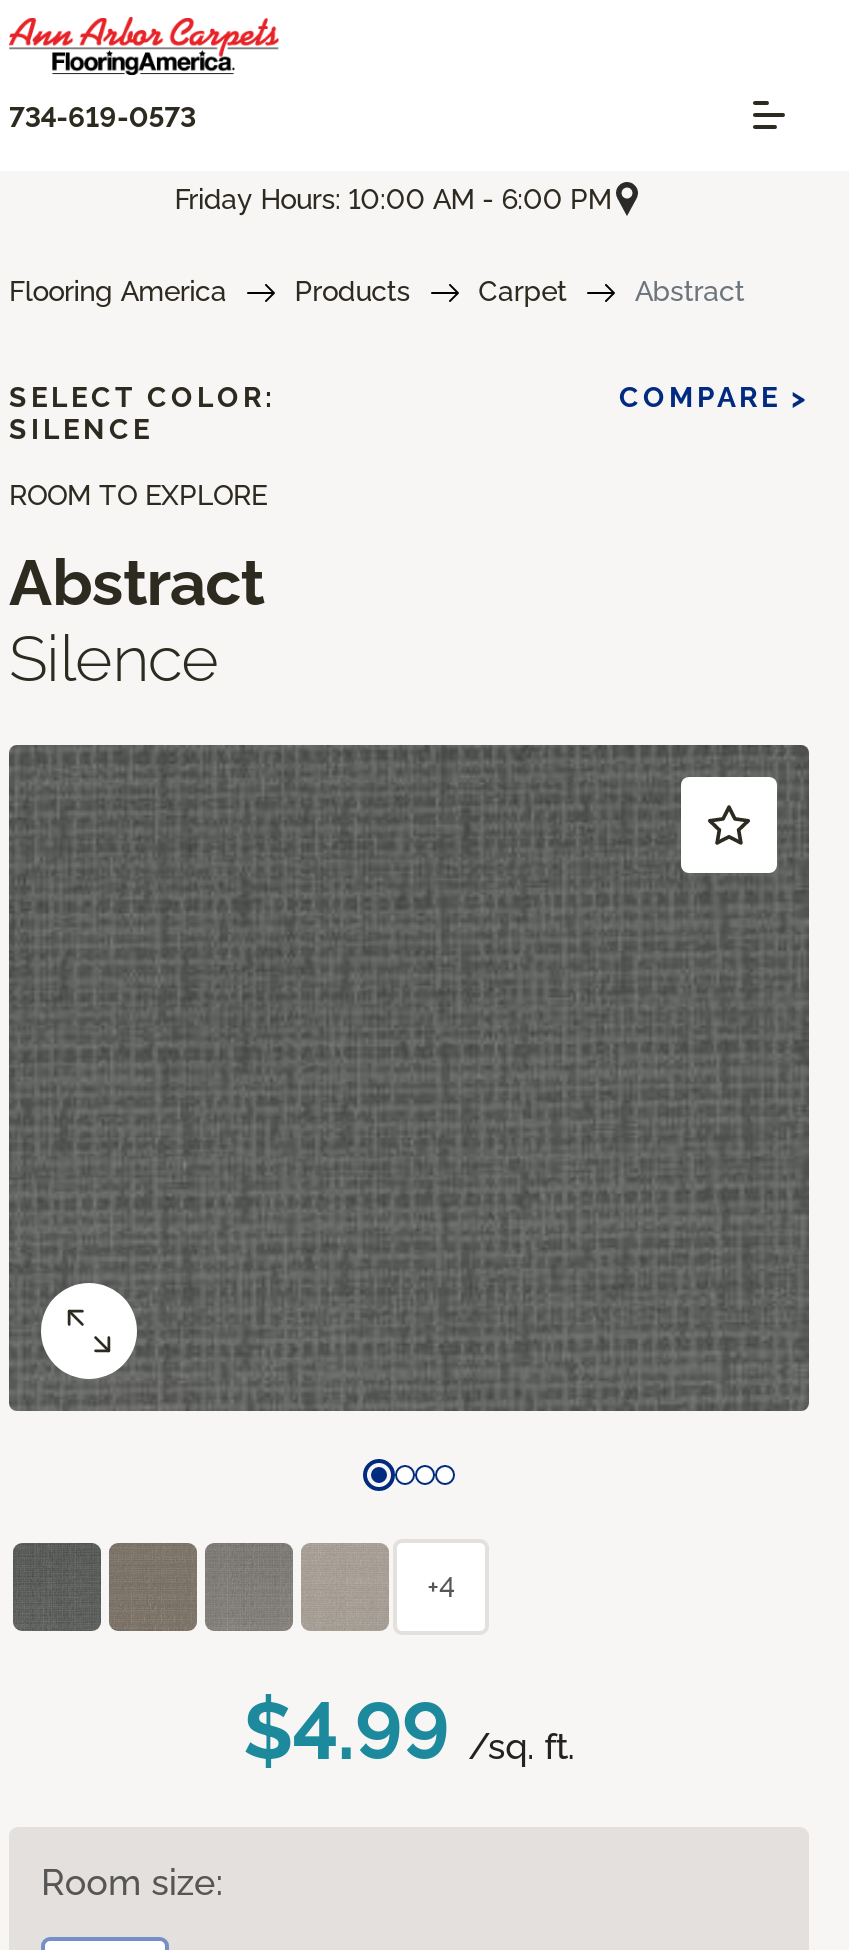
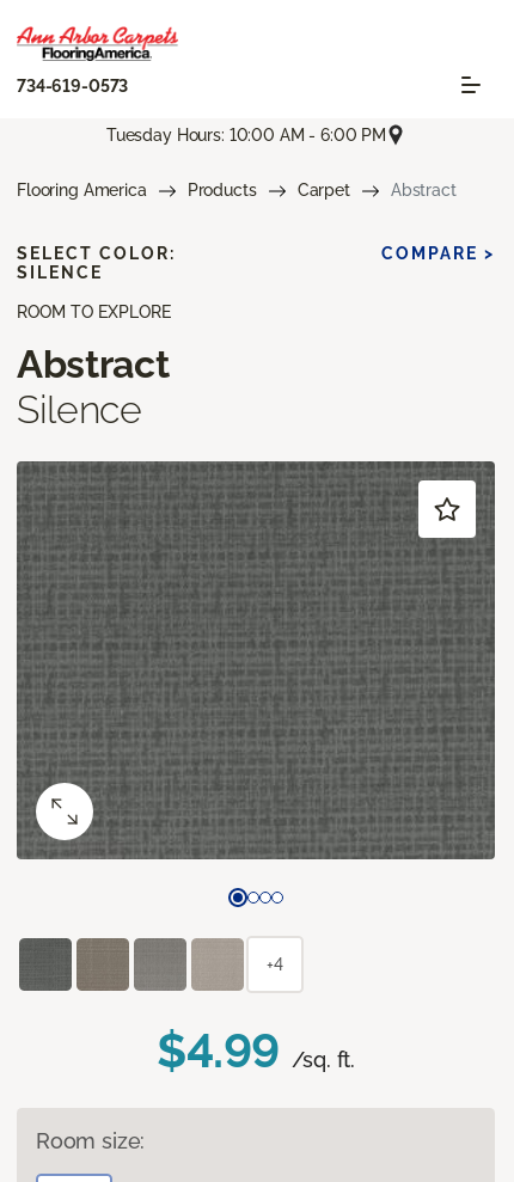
[174,182,612,214] Friday Hours: 10:00 AM - 6:00 PM -> [106,125,386,144] Tuesday Hours: 10:00 AM - 6:00 PM

